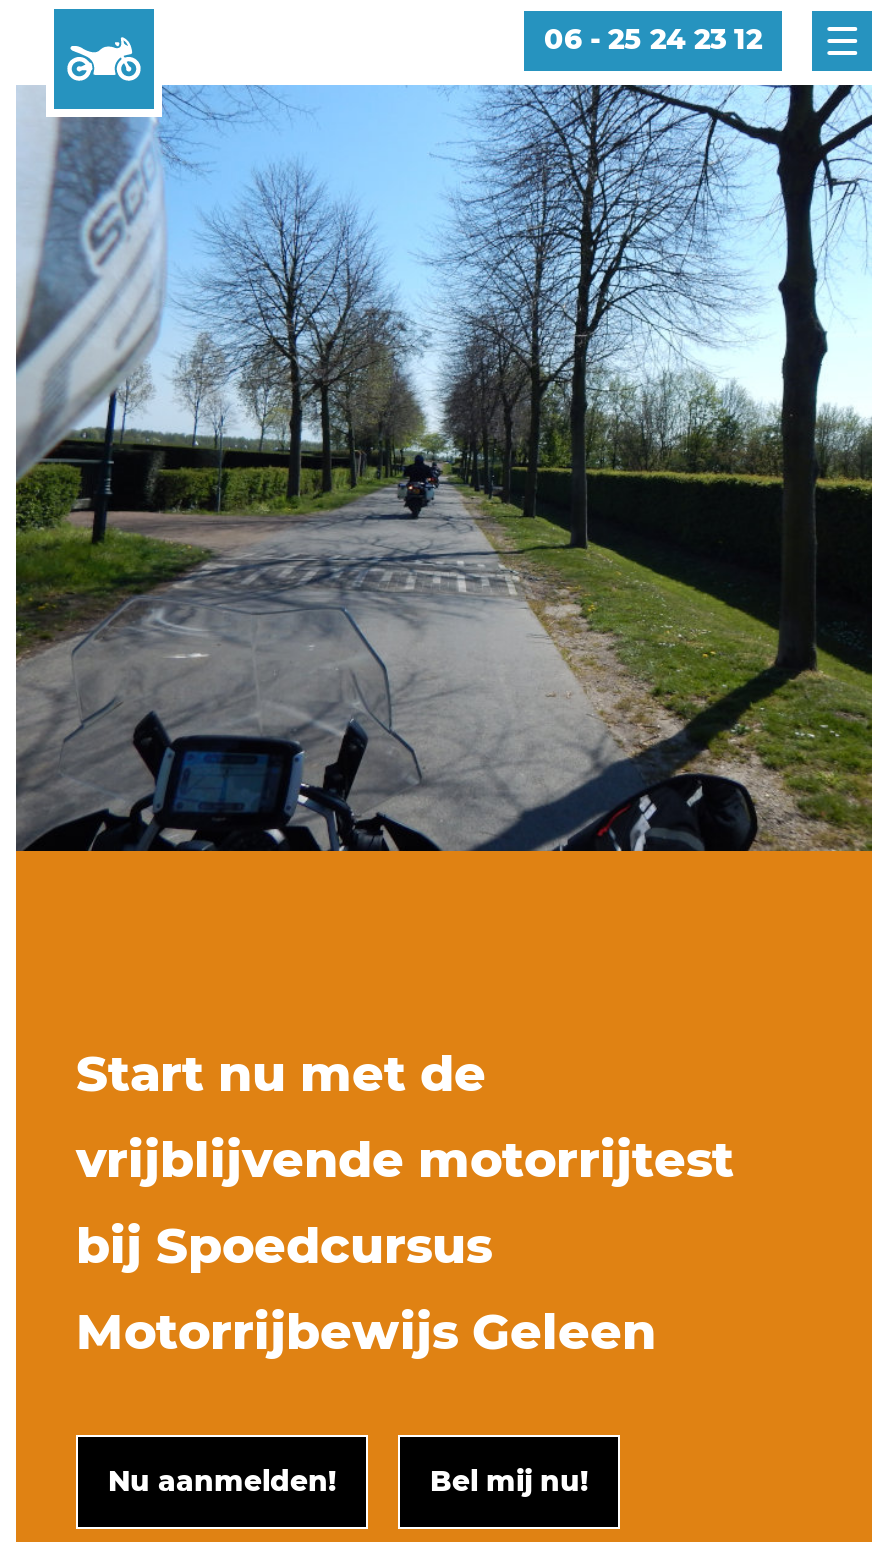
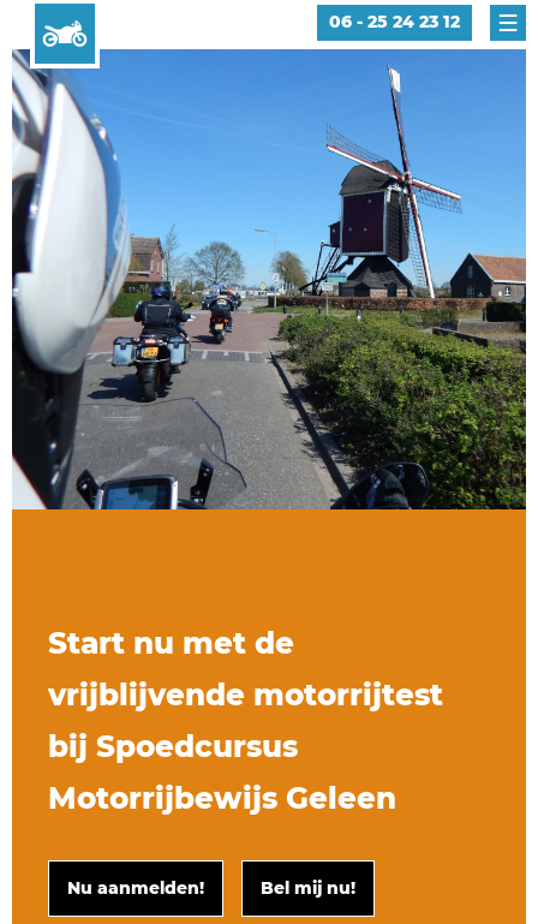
[14,83,874,853] [image] -> [11,48,527,511] [image]

